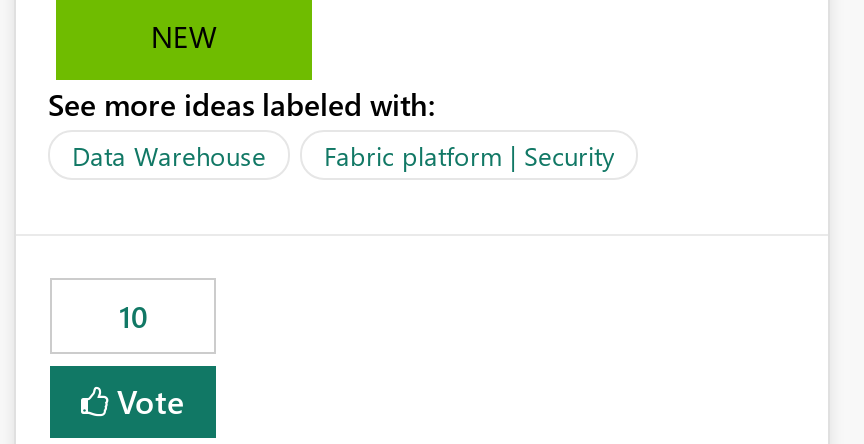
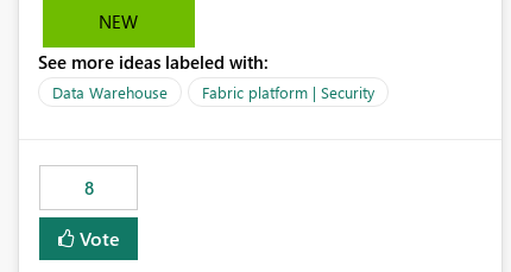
[119,297,147,337] 10 -> [84,176,93,200] 8

